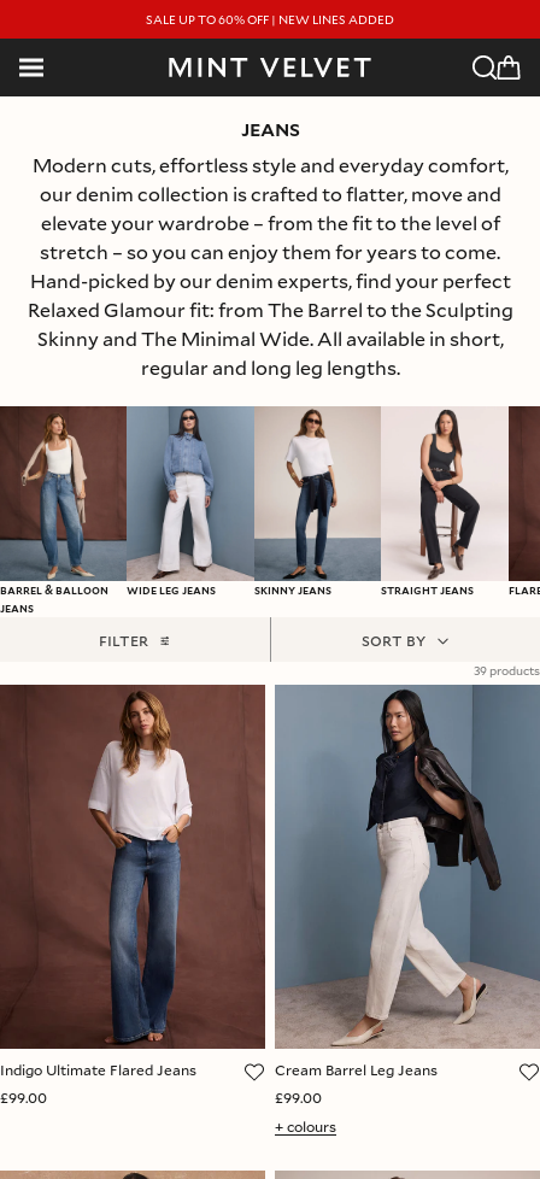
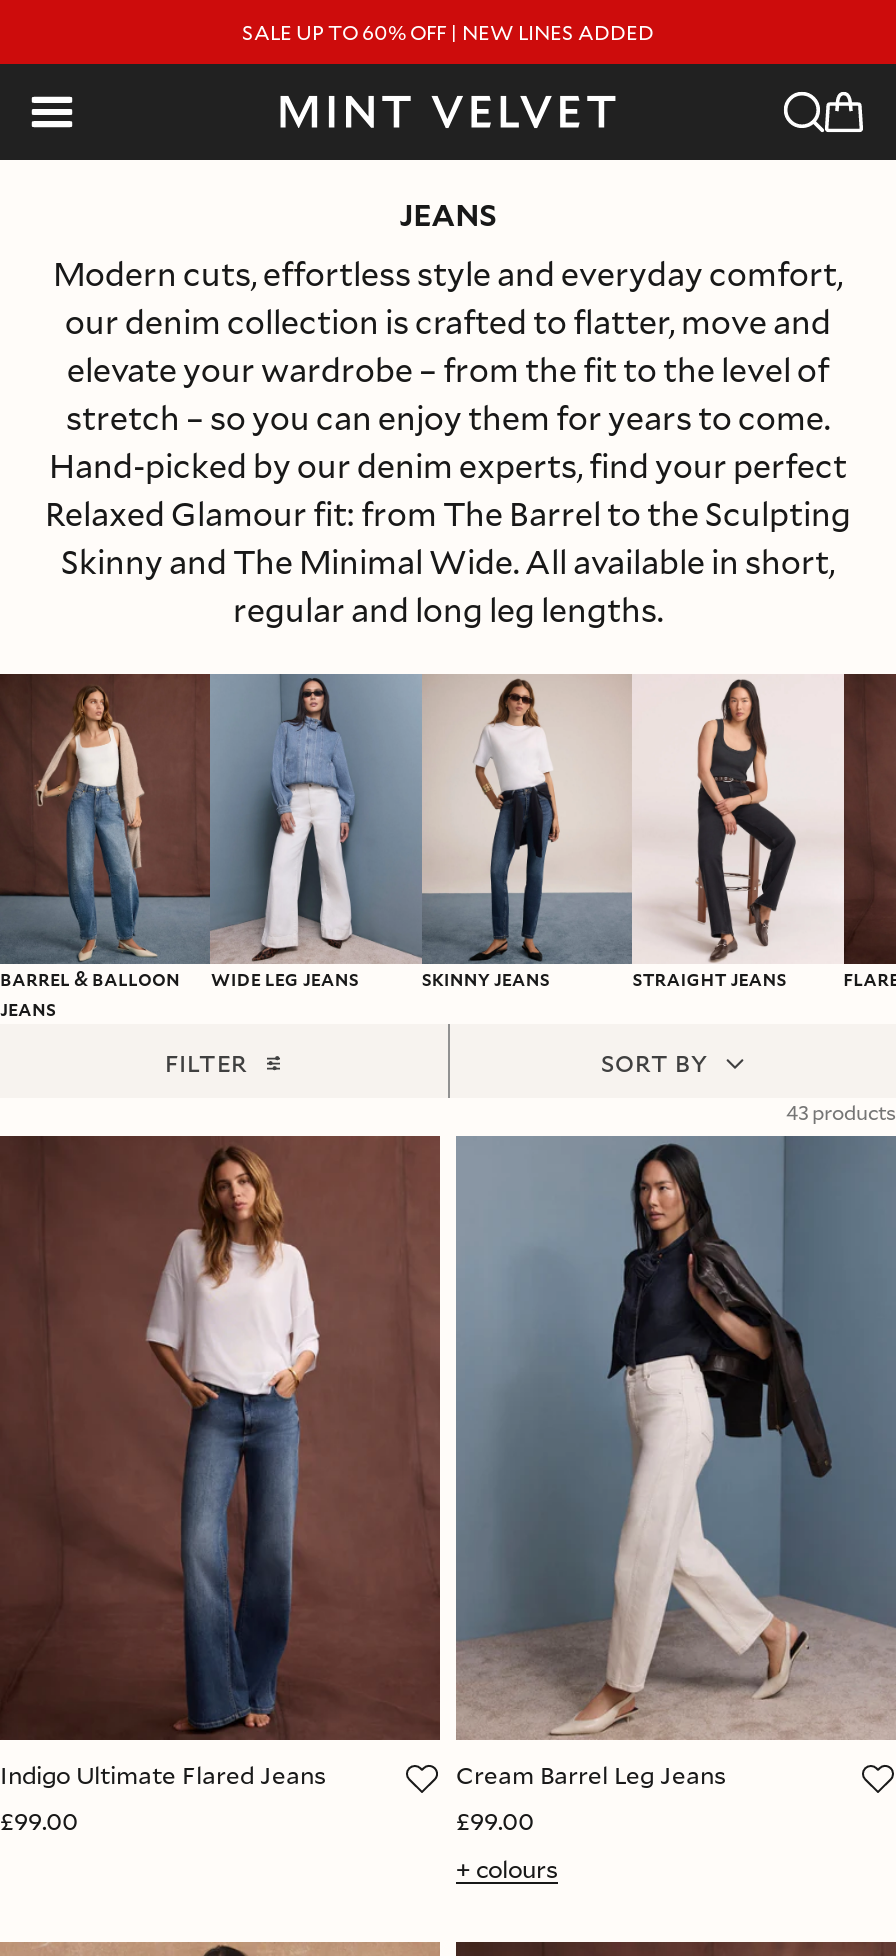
[474,661,540,678] 39 products -> [786,1097,896,1125] 43 products

